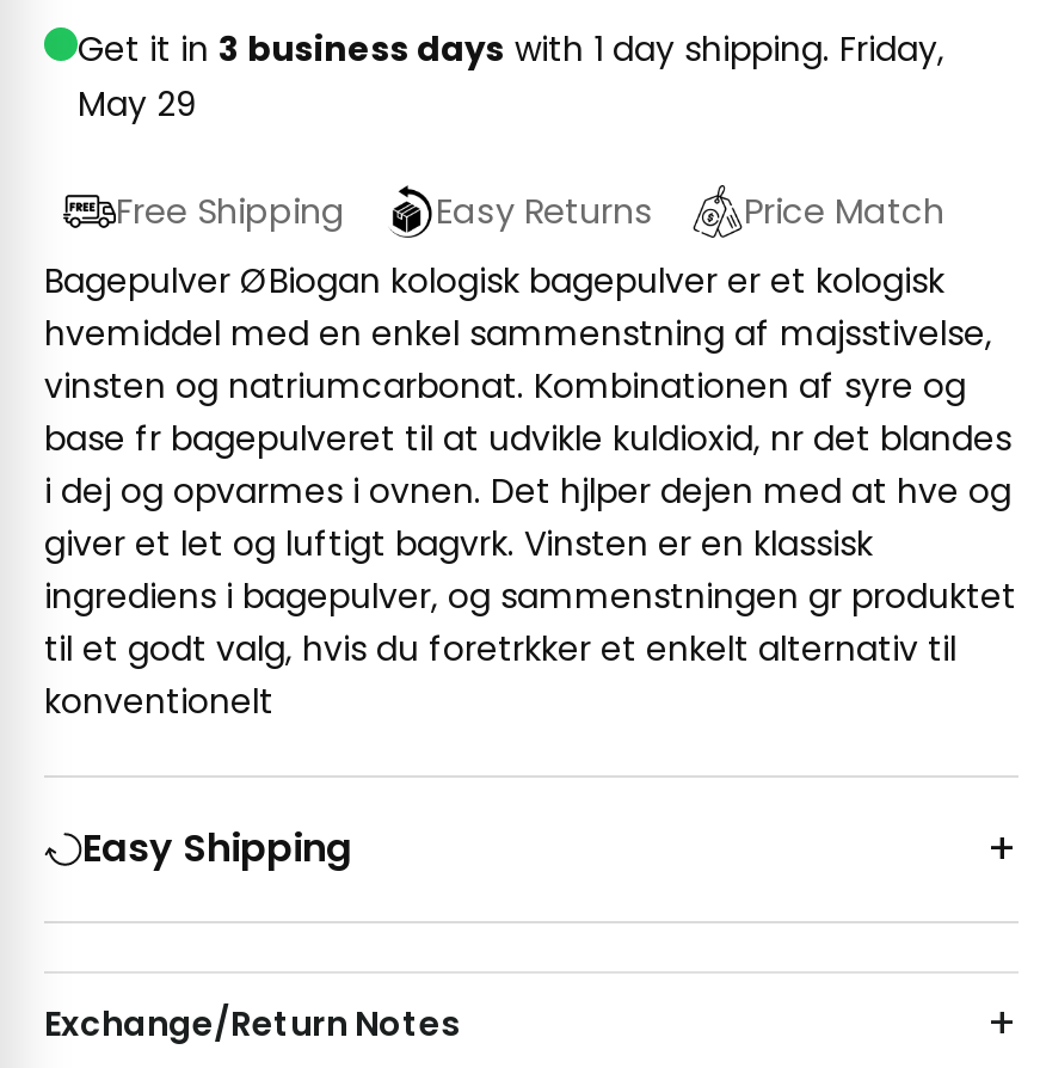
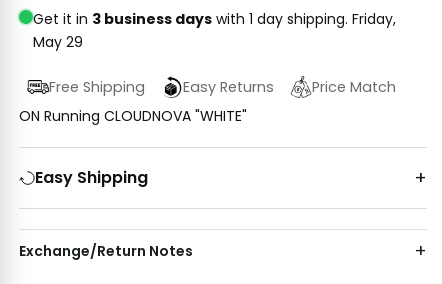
[44,257,1016,726] Bagepulver ØBiogan kologisk bagepulver er et kologisk | hvemiddel med en enkel sammenstning af majsstivelse, | vinsten og natriumcarbonat. Kombinationen af syre og | base fr bagepulveret til at udvikle kuldioxid, nr det blandes | i dej og opvarmes i ovnen. Det hjlper dejen med at hve og | giver et let og luftigt bagvrk. Vinsten er en klassisk | ingrediens i bagepulver, og sammenstningen gr produktet | til et godt valg, hvis du foretrkker et enkelt alternativ til | konventionelt -> [19,106,247,126] ON Running CLOUDNOVA "WHITE"

